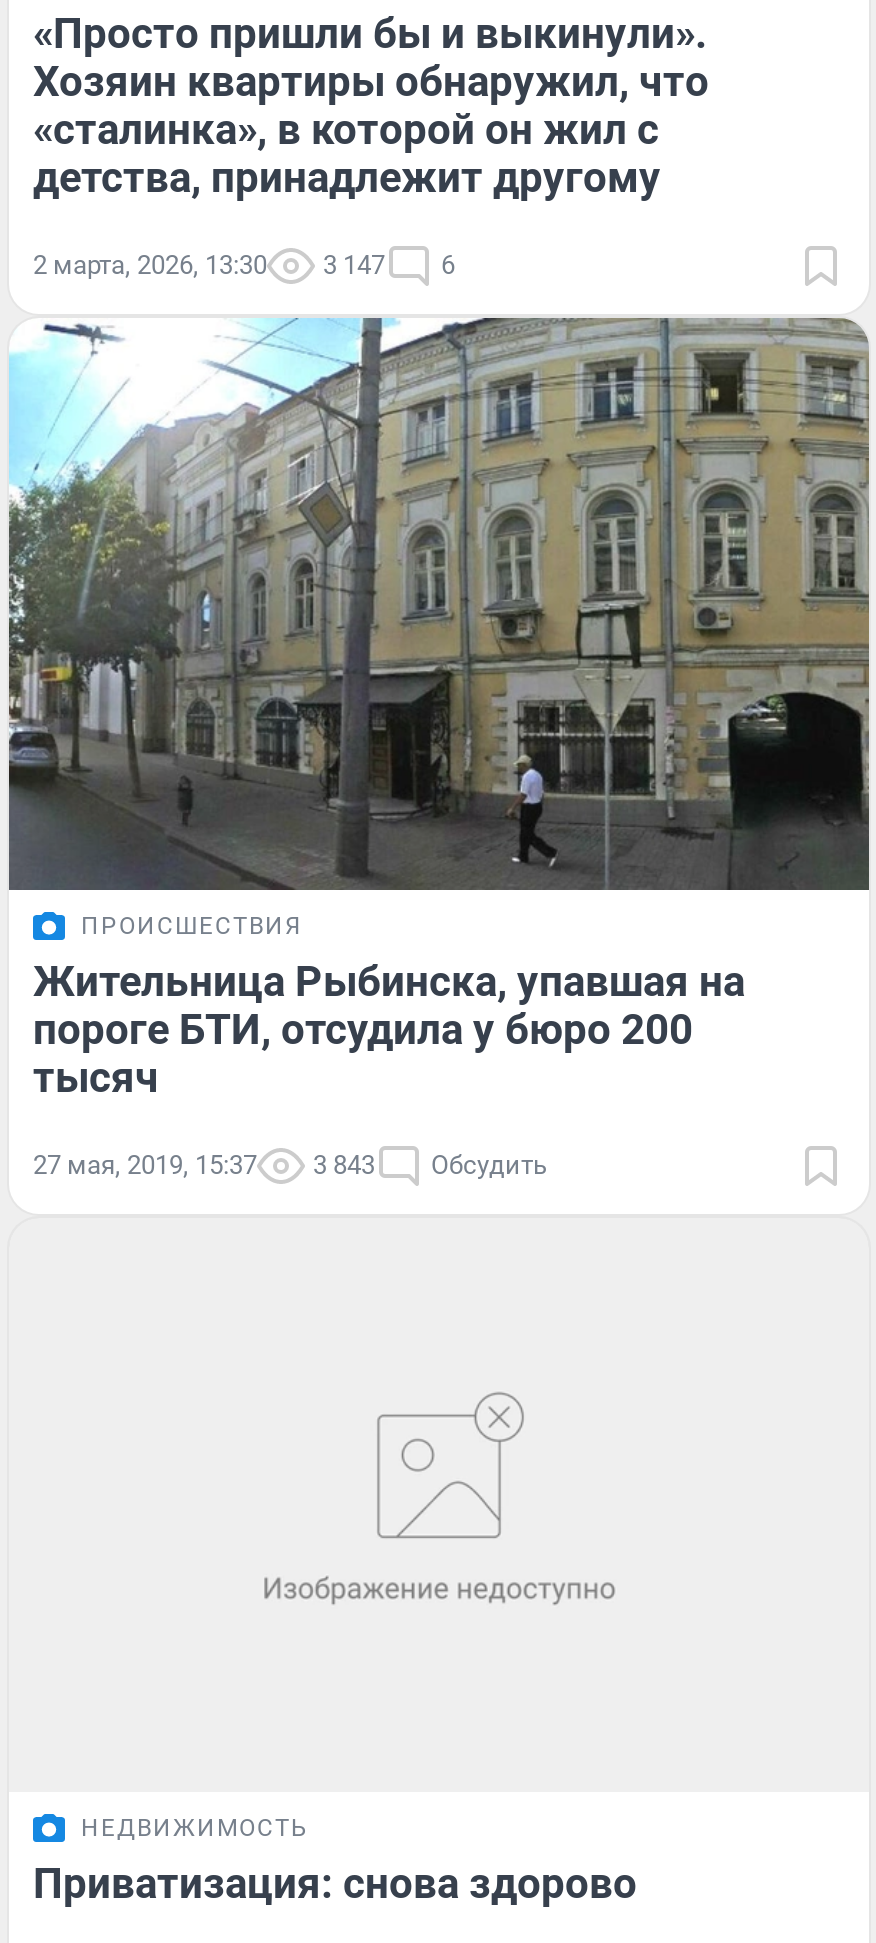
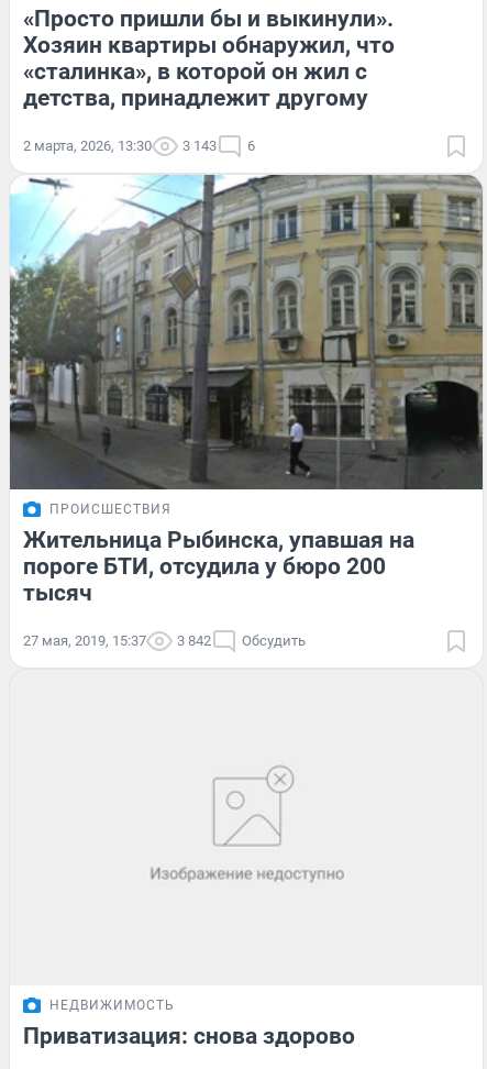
[33,249,455,279] 2 марта, 2026, 13:30 3 147 6 -> [23,137,255,154] 2 марта, 2026, 13:30 3 143 6
[33,1151,547,1181] 27 мая, 2019, 15:37 3 843 Обсудить -> [23,633,306,649] 27 мая, 2019, 15:37 3 842 Обсудить

